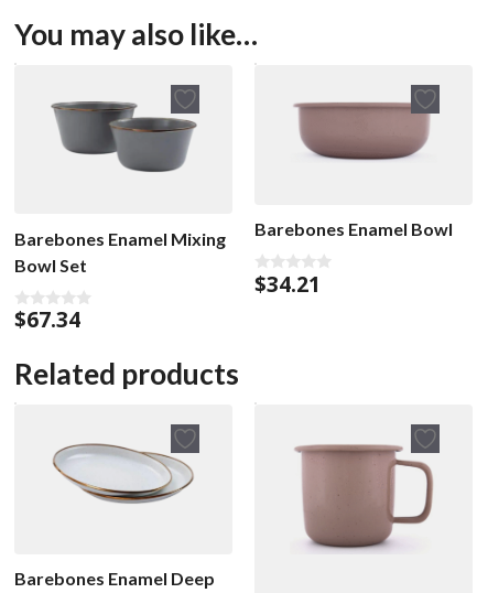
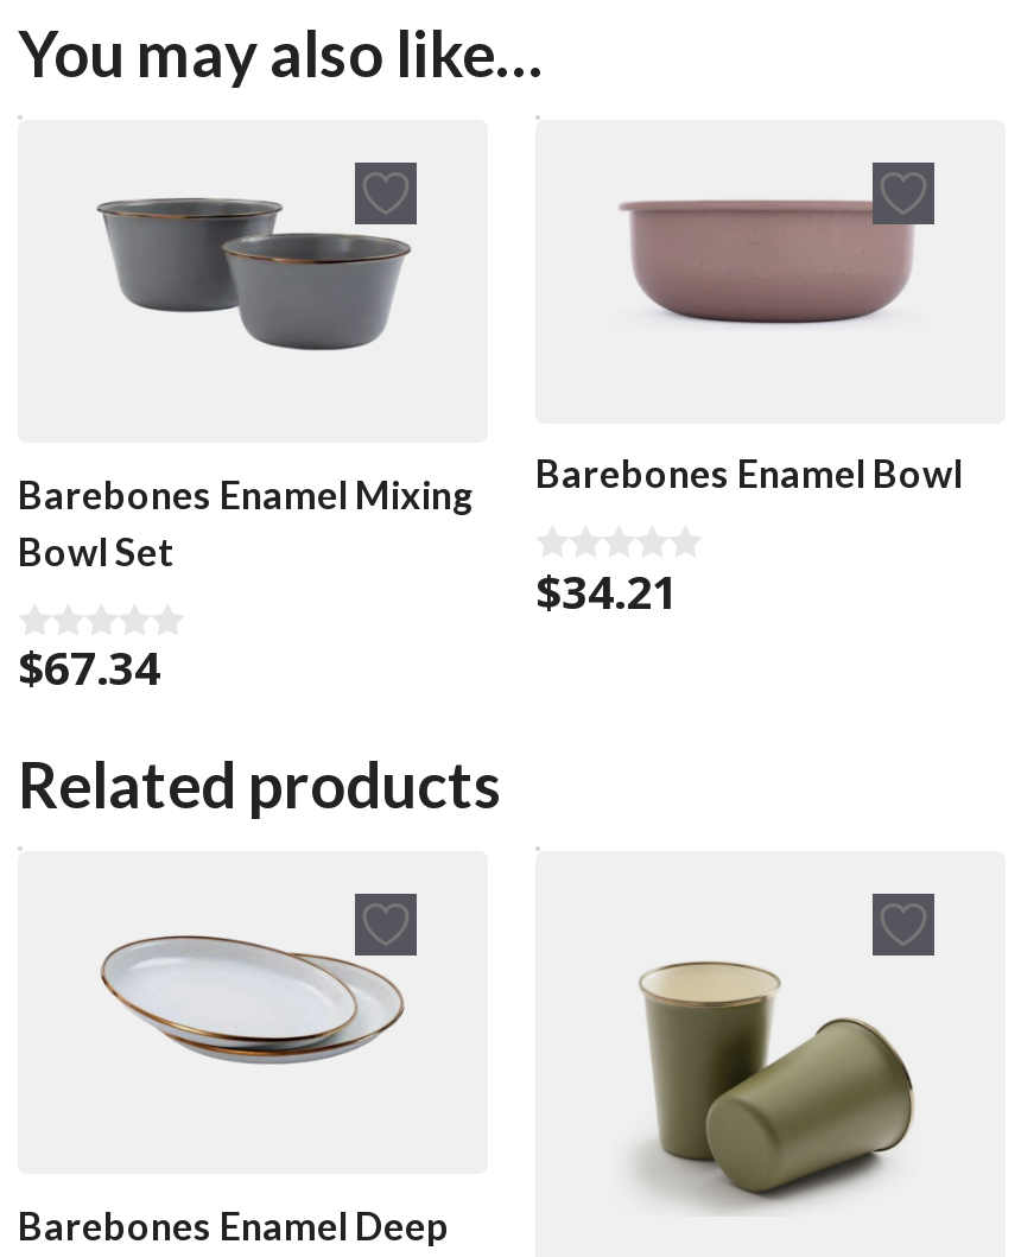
[294,443,434,572] [image] -> [623,937,920,1214] [image]

